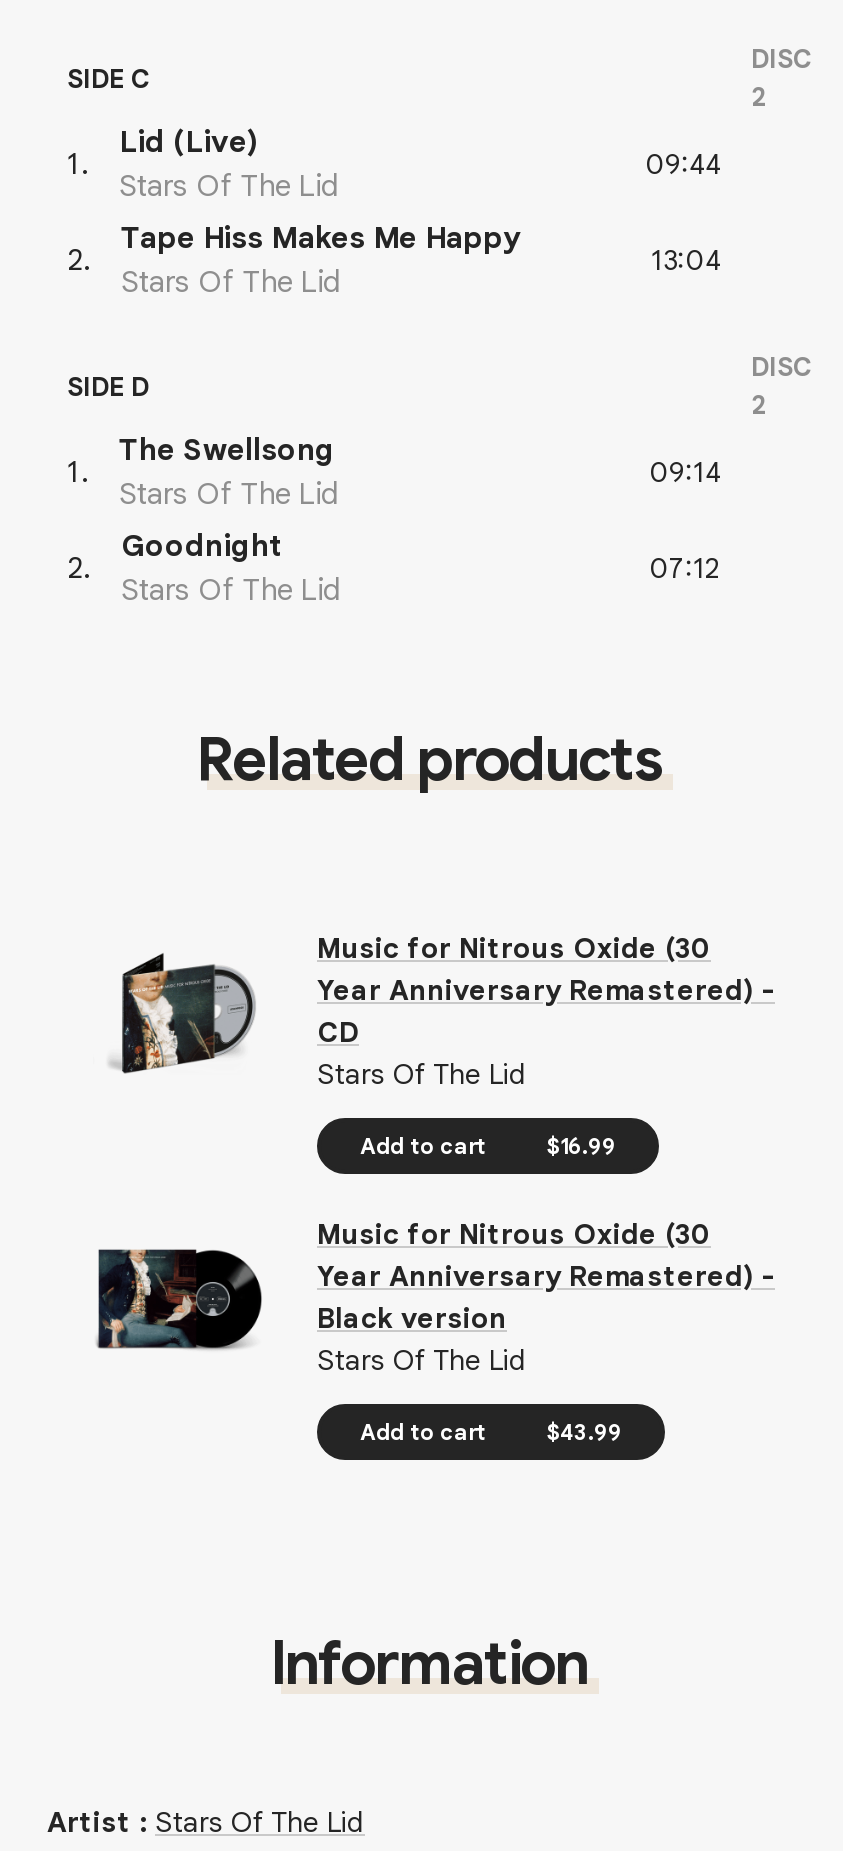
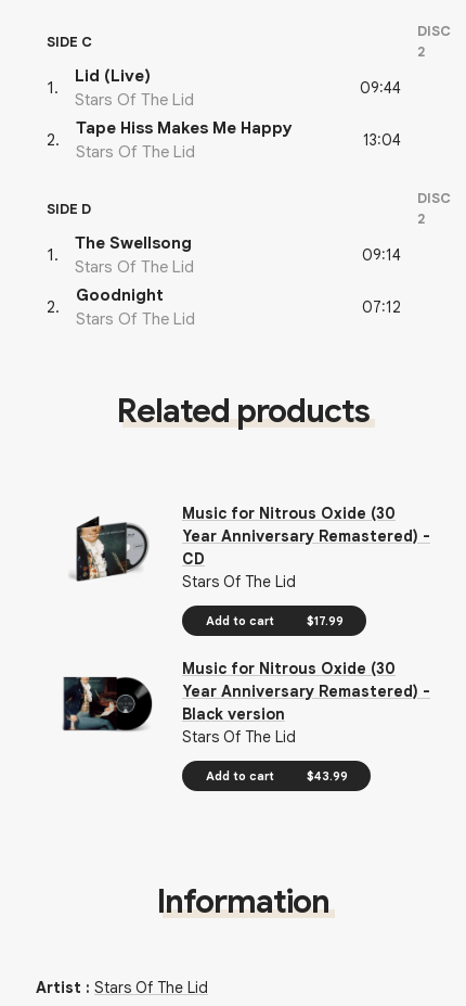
[546,1132,616,1160] $16.99 -> [306,613,343,628] $17.99

